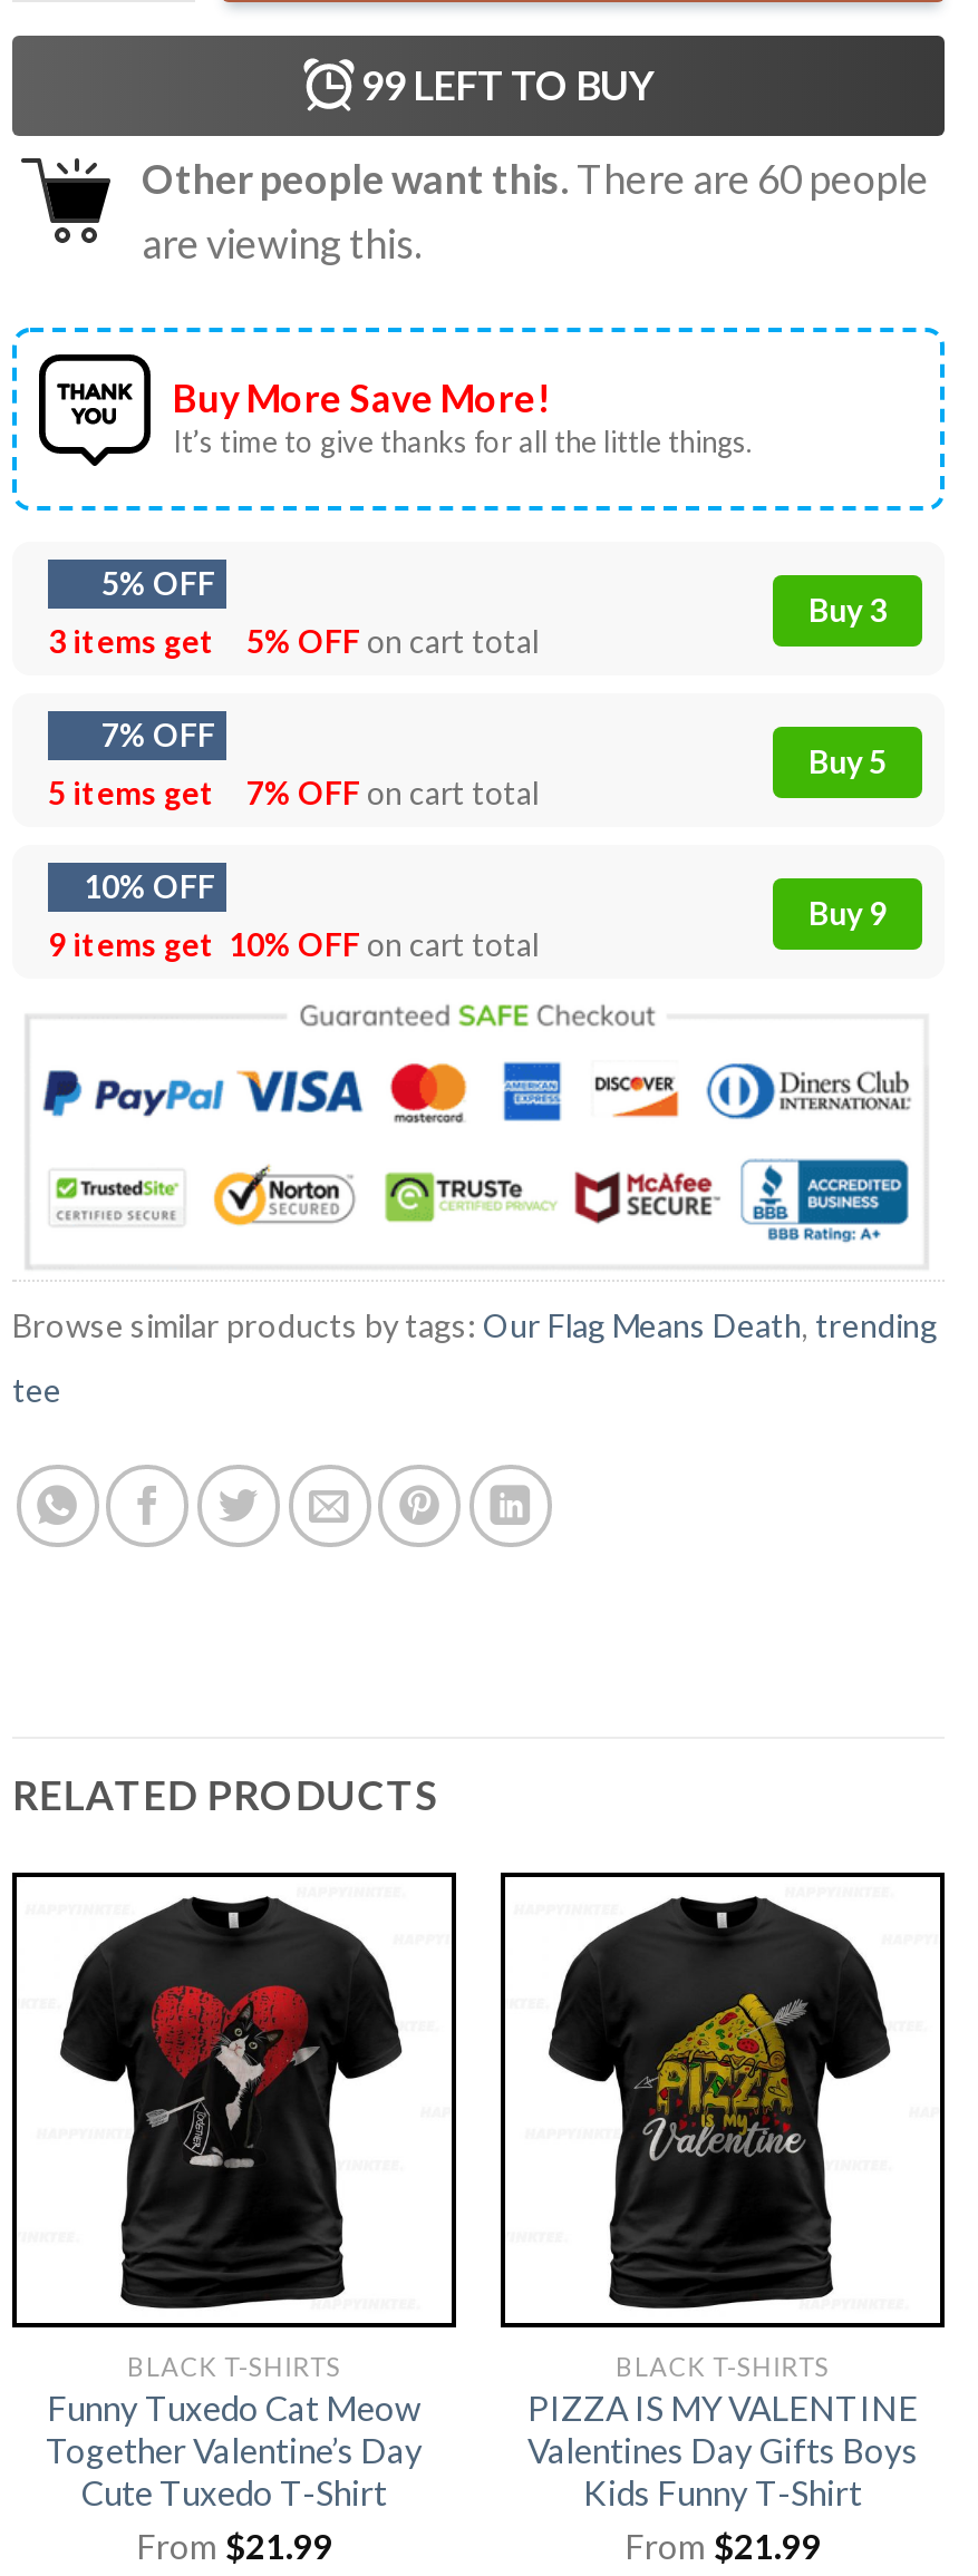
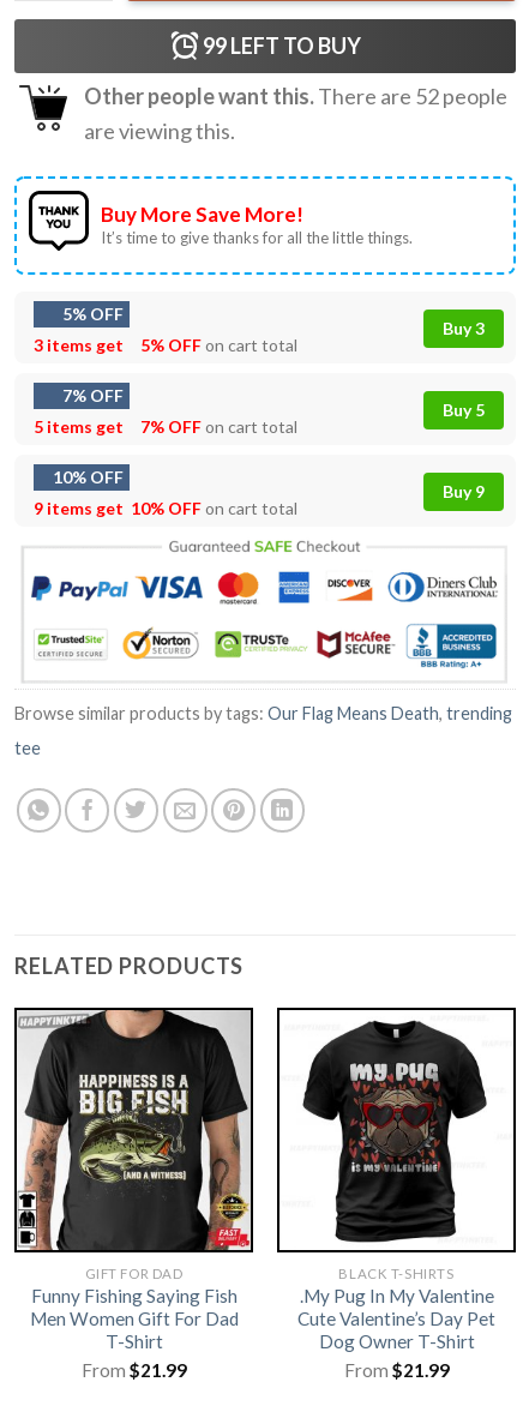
[142,153,929,202] Other people want this. There are 60 people -> [84,82,507,109] Other people want this. There are 52 people
[19,1877,452,2514] [image] | BLACK T-SHIRTS | Funny Tuxedo Cat Meow | Together Valentine’s Day | Cute Tuxedo T-Shirt -> [17,1009,251,1353] [image] | GIFT FOR DAD | Funny Fishing Saying Fish | Men Women Gift For Dad | T-Shirt
[637,1975,806,2176] [image] -> [349,1062,443,1172] [image]
[527,2389,918,2514] PIZZA IS MY VALENTINE | Valentines Day Gifts Boys | Kids Funny T-Shirt -> [297,1285,495,1353] .My Pug In My Valentine | Cute Valentine’s Day Pet | Dog Owner T-Shirt

